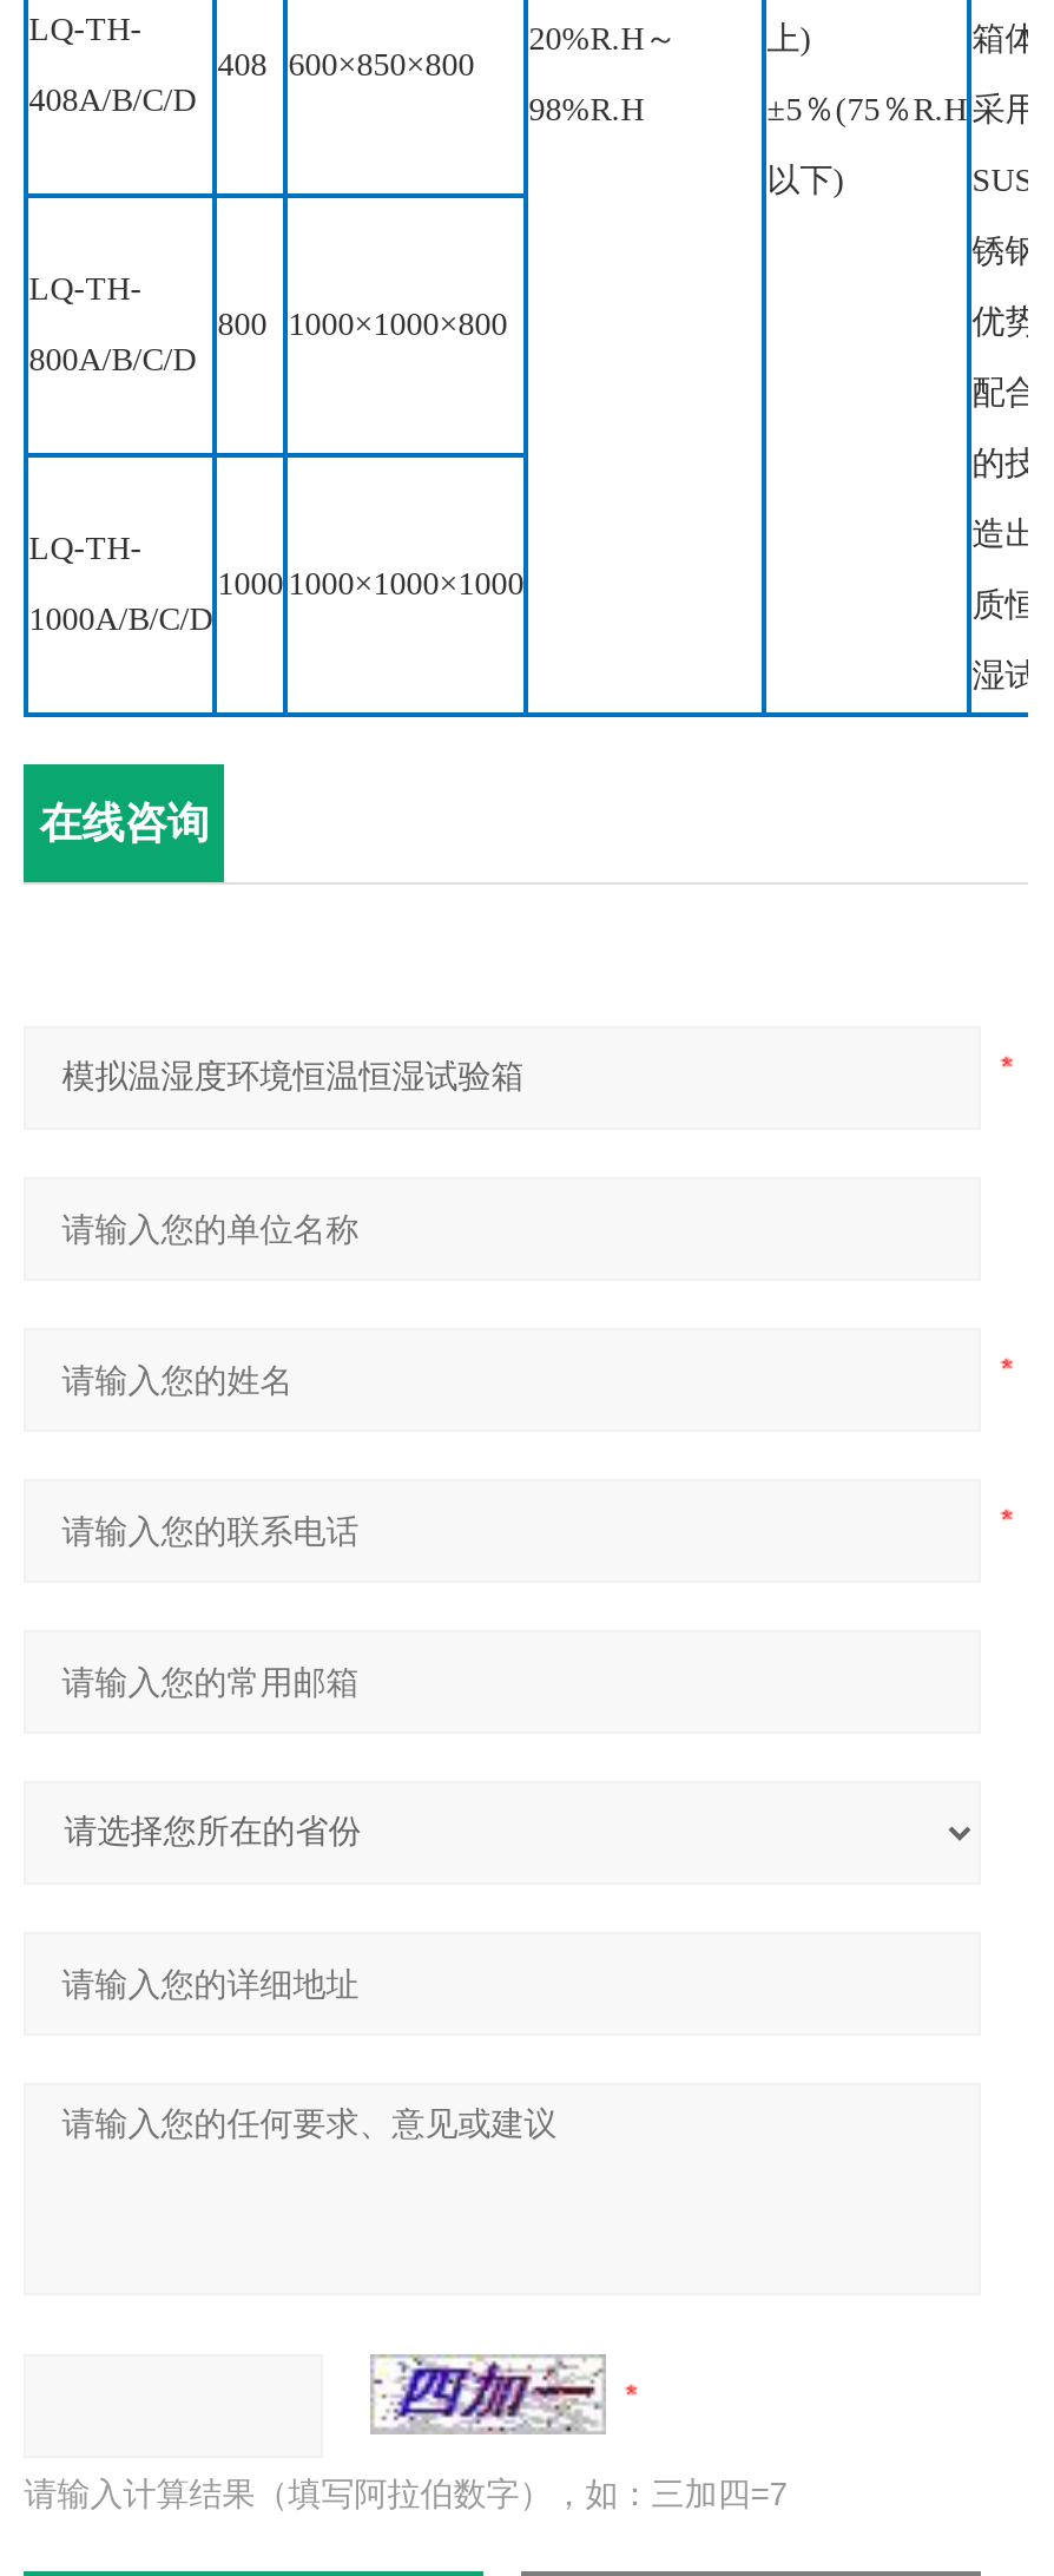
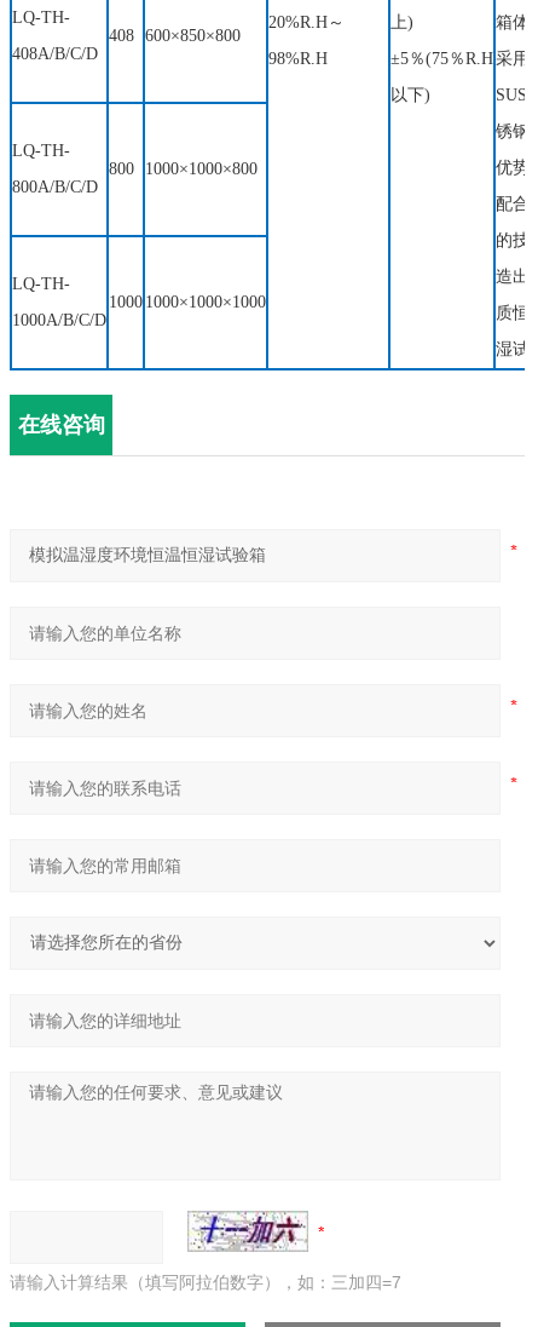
[370,2354,604,2434] [image] -> [190,1211,306,1250] [image]

